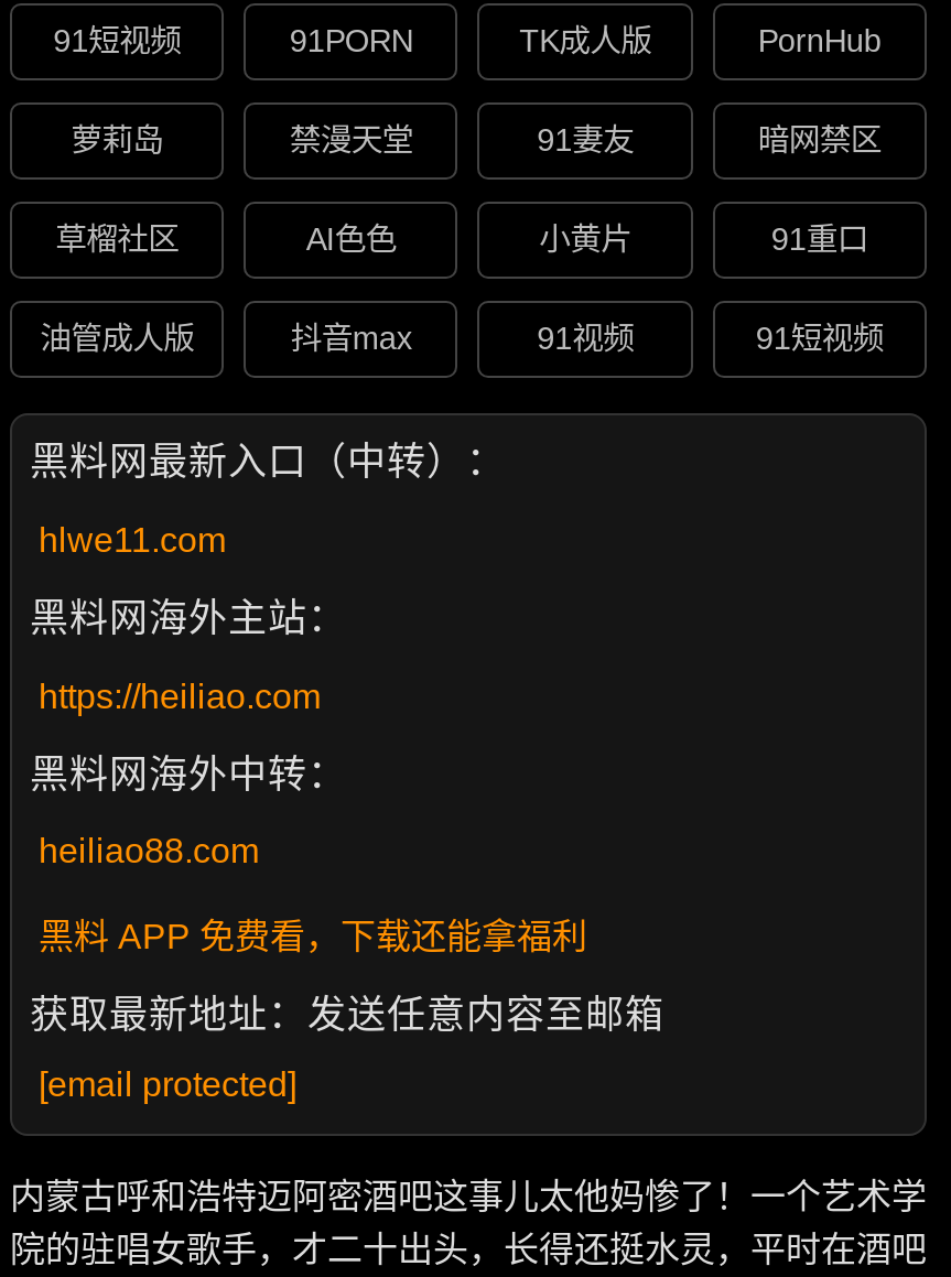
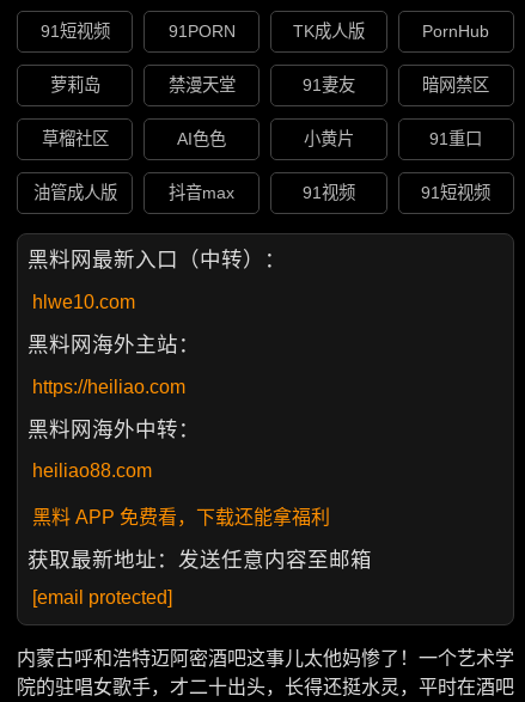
[39,521,226,558] hlwe11.com -> [32,292,135,312] hlwe10.com

